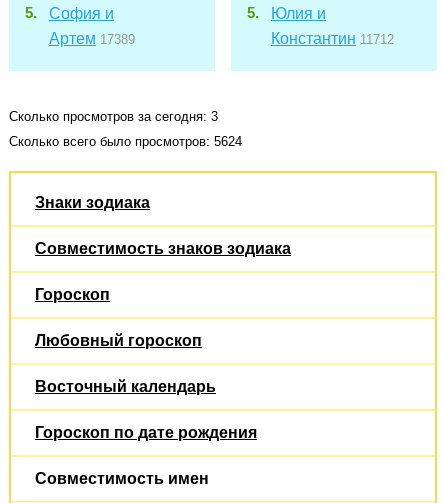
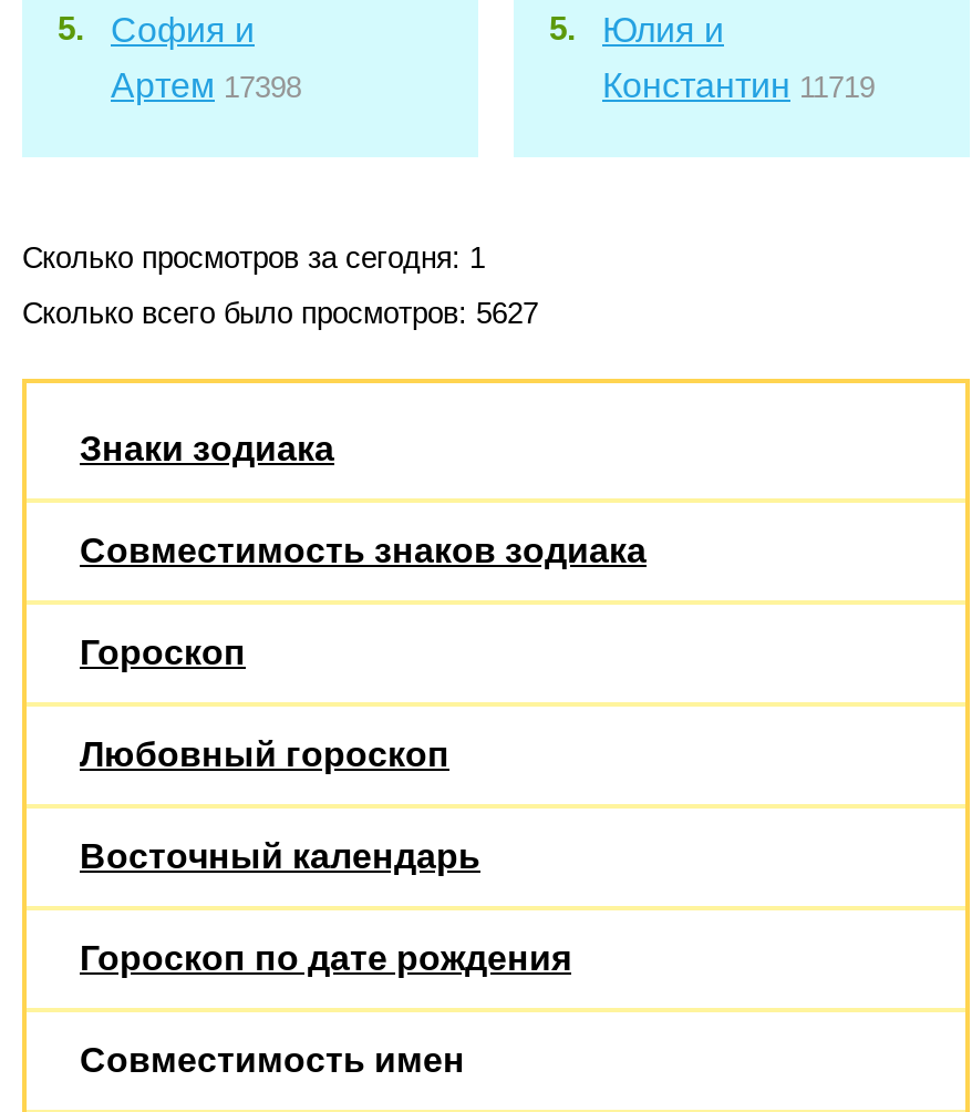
[49,30,135,47] Артем 17389 -> [111,67,301,105] Артем 17398
[271,30,394,47] Константин 11712 -> [602,67,875,105] Константин 11719
[9,109,218,124] Сколько просмотров за сегодня: 3 -> [22,242,485,275] Сколько просмотров за сегодня: 1
[9,134,242,149] Сколько всего было просмотров: 5624 -> [22,297,538,331] Сколько всего было просмотров: 5627

